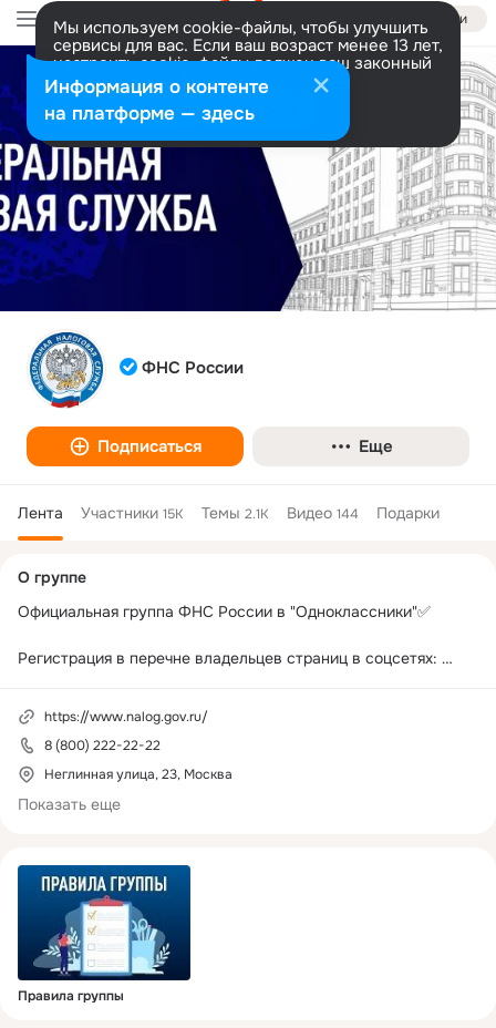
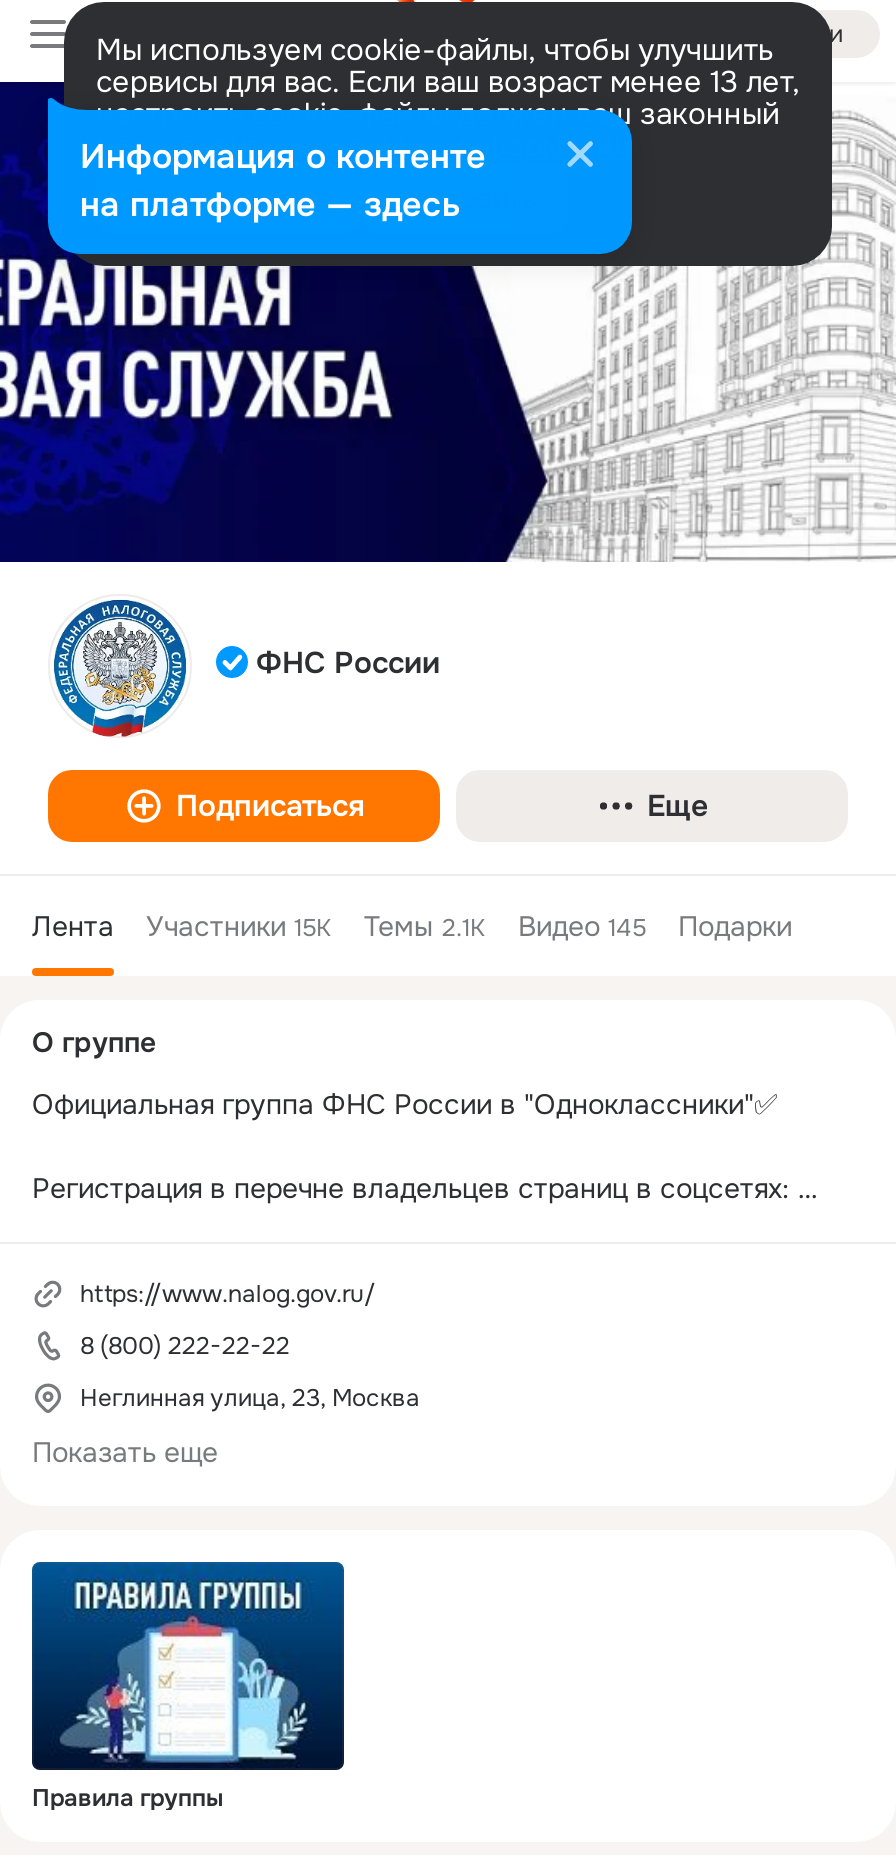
[18,503,440,523] Лента Участники 15K Темы 2.1K Видео 144 Подарки -> [32,908,792,944] Лента Участники 15K Темы 2.1K Видео 145 Подарки

